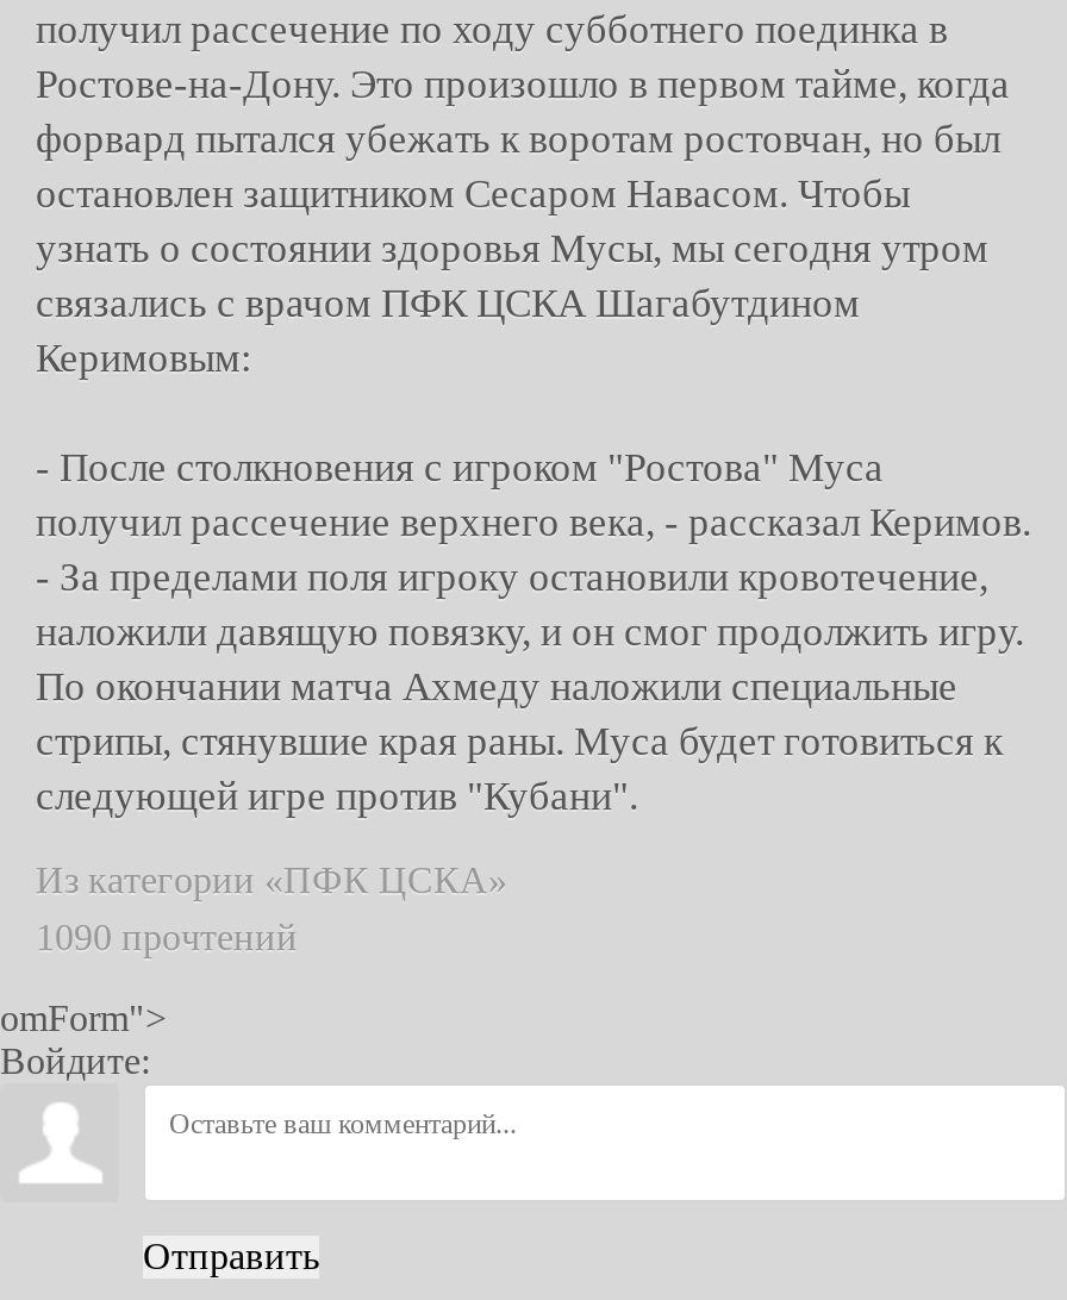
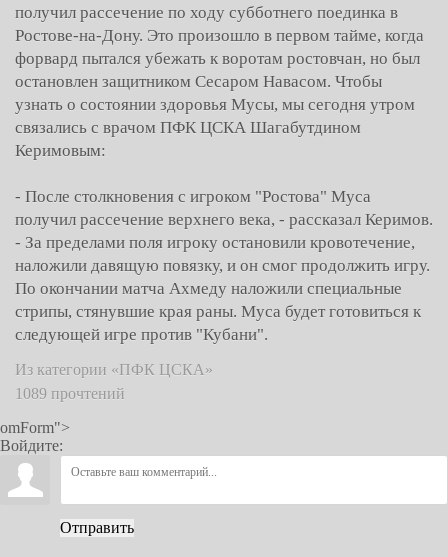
[36,916,298,956] 1090 прочтений -> [15,385,125,402] 1089 прочтений

